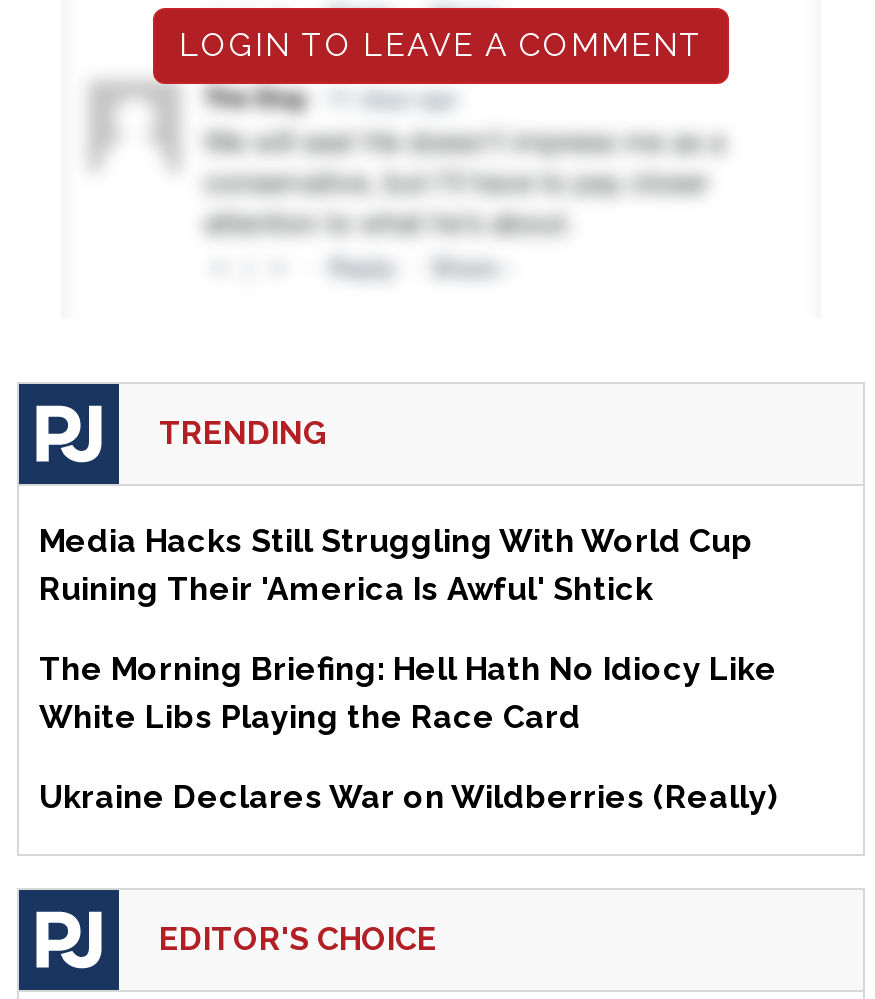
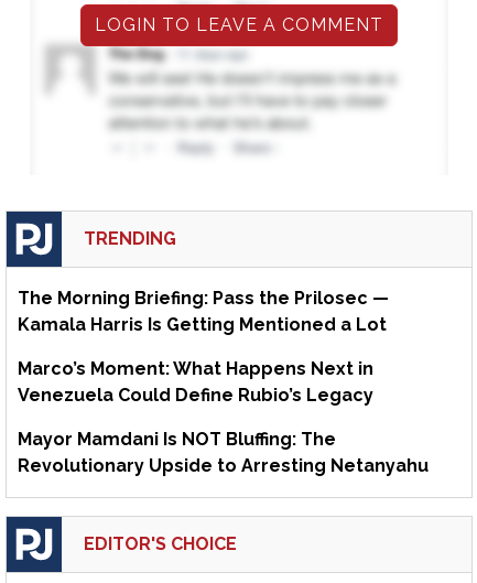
[39,522,753,608] Media Hacks Still Struggling With World Cup | Ruining Their 'America Is Awful' Shtick -> [18,288,389,335] The Morning Briefing: Pass the Prilosec — | Kamala Harris Is Getting Mentioned a Lot
[39,650,777,736] The Morning Briefing: Hell Hath No Idiocy Like | White Libs Playing the Race Card -> [18,358,373,406] Marco’s Moment: What Happens Next in | Venezuela Could Define Rubio’s Legacy
[39,778,777,816] Ukraine Declares War on Wildberries (Really) -> [18,429,429,476] Mayor Mamdani Is NOT Bluffing: The | Revolutionary Upside to Arresting Netanyahu

